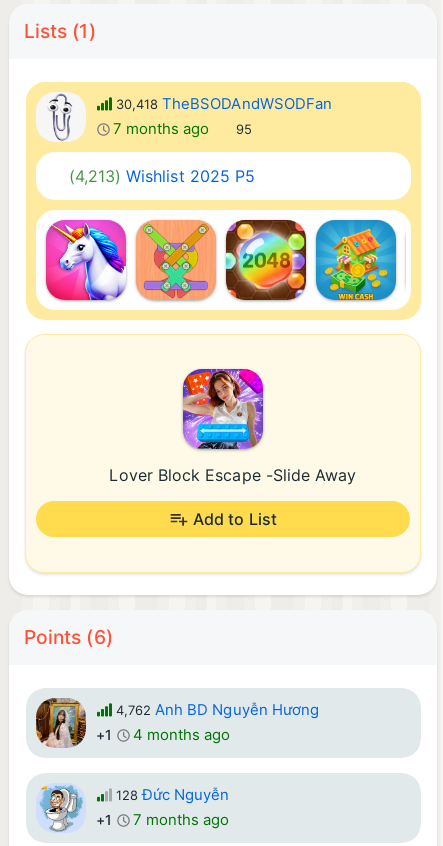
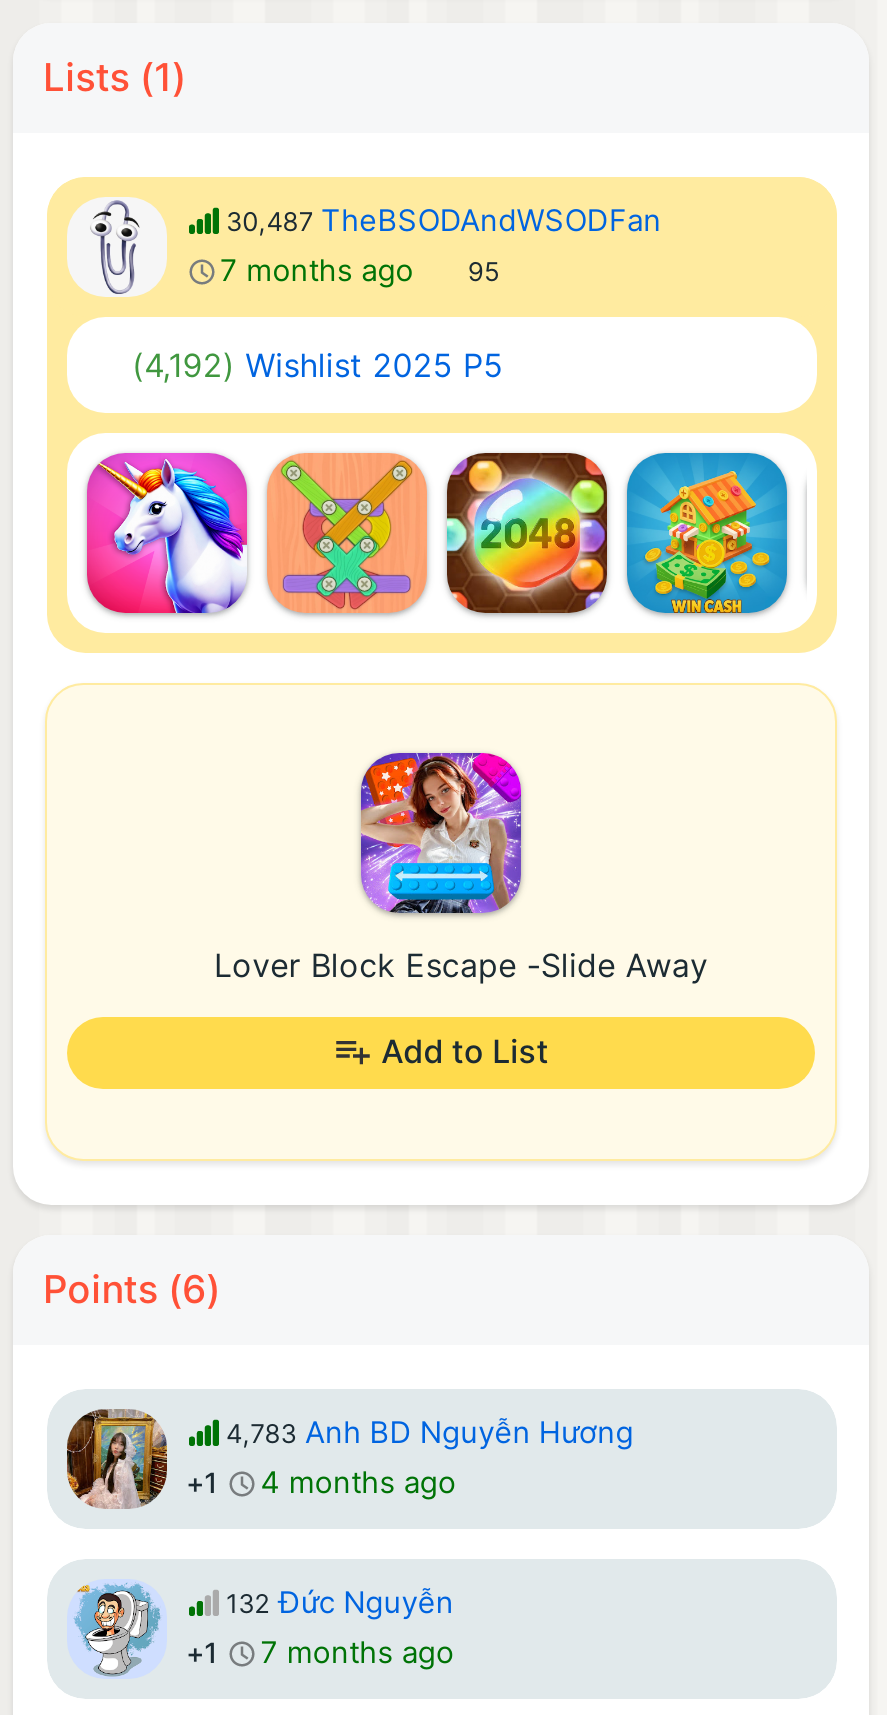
[115,95,332,113] 30,418 TheBSODAndWSODFan -> [226,203,661,239] 30,487 TheBSODAndWSODFan
[68,166,255,186] (4,213) Wishlist 2025 P5 -> [132,345,503,385] (4,192) Wishlist 2025 P5
[115,701,319,719] 4,762 Anh BD Nguyễn Hương -> [226,1415,634,1451] 4,783 Anh BD Nguyễn Hương
[115,786,229,804] 128 Đức Nguyễn -> [226,1585,454,1621] 132 Đức Nguyễn

